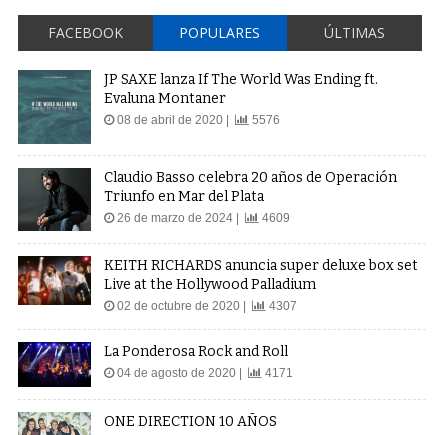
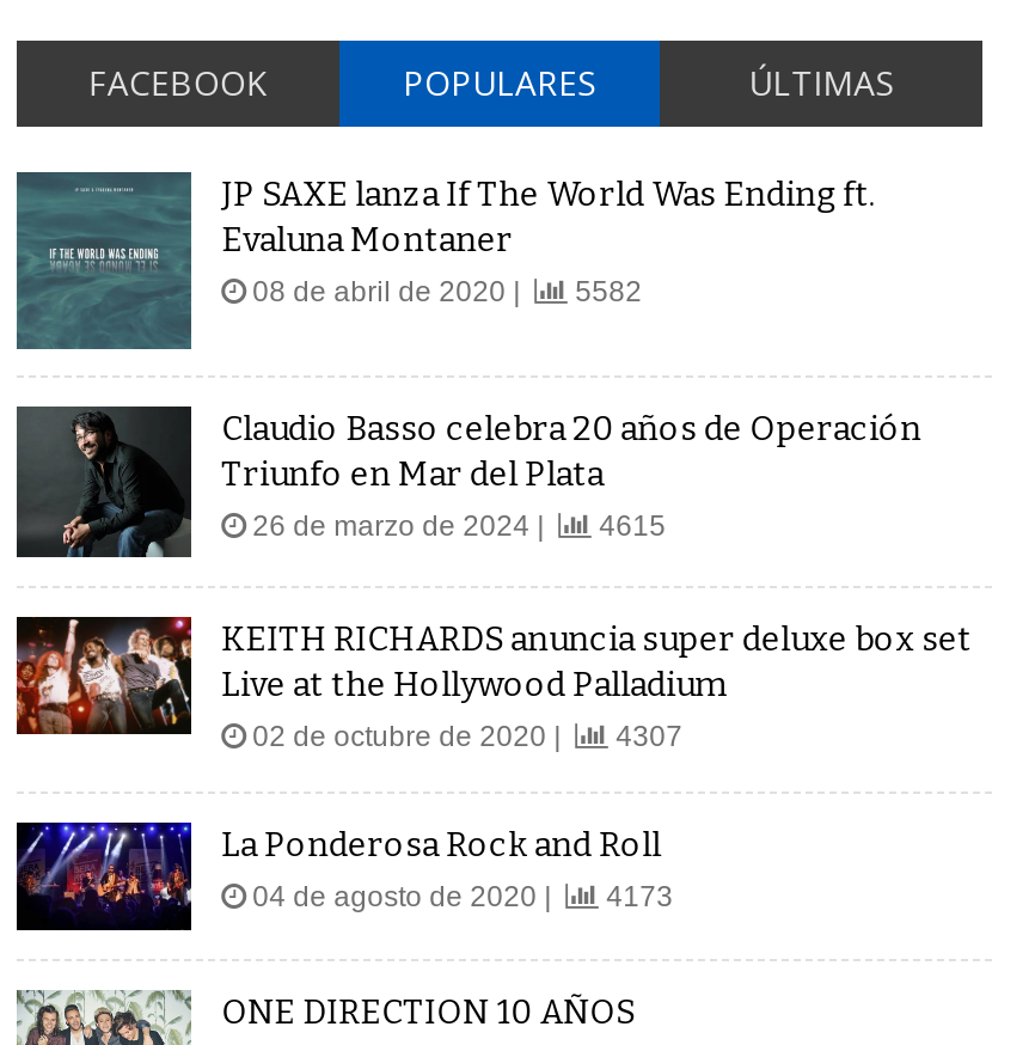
[249,113,280,127] 5576 -> [568,276,642,310] 5582
[259,211,290,225] 4609 -> [592,511,666,544] 4615
[262,366,293,380] 4171 -> [599,881,673,915] 4173

